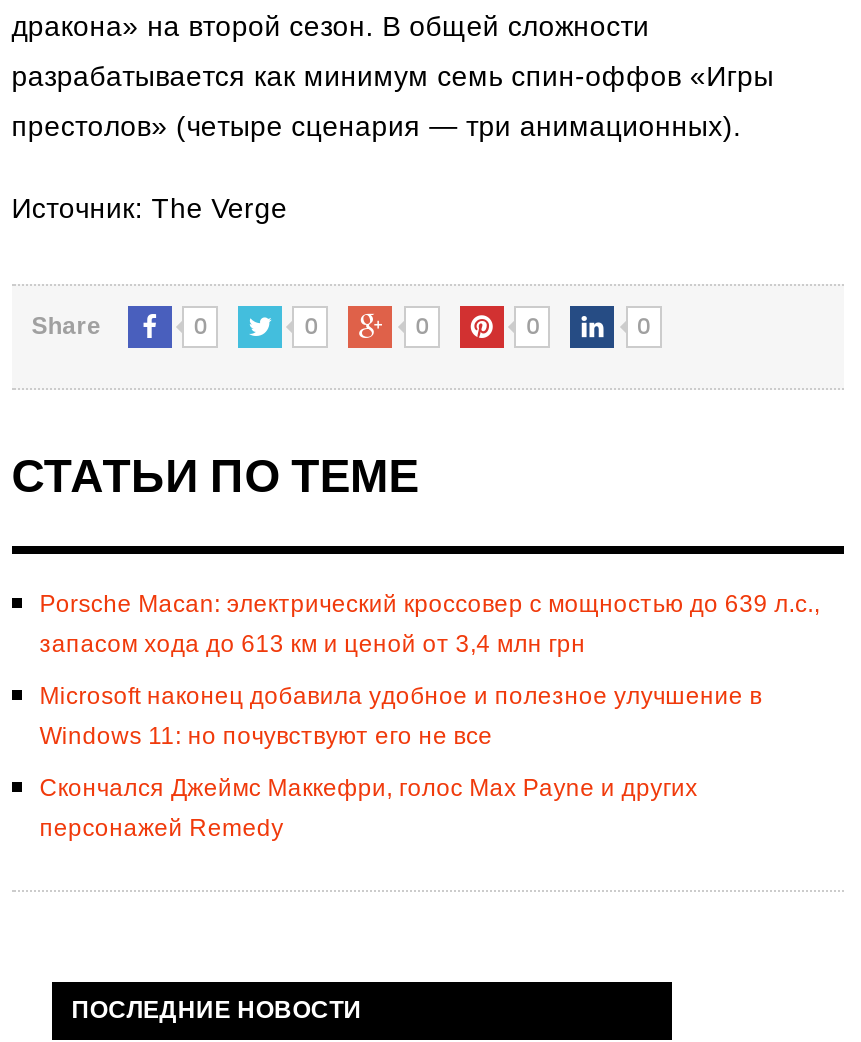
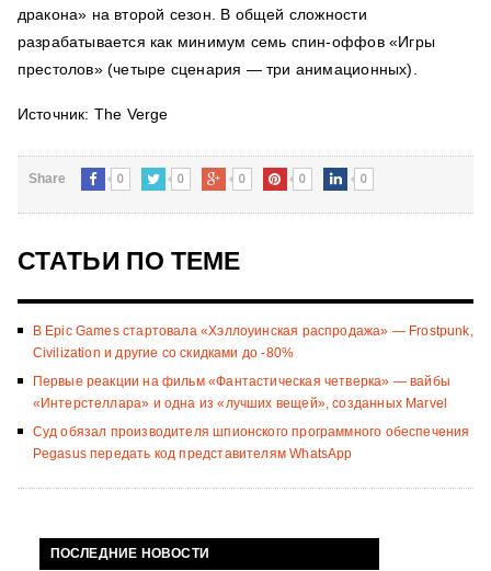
[39,590,820,658] Porsche Macan: электрический кроссовер с мощностью до 639 л.с., | запасом хода до 613 км и ценой от 3,4 млн грн -> [33,323,473,361] В Epic Games стартовала «Хэллоуинская распродажа» — Frostpunk, | Civilization и другие со скидками до -80%
[39,682,762,750] Microsoft наконец добавила удобное и полезное улучшение в | Windows 11: но почувствуют его не все -> [33,374,450,411] Первые реакции на фильм «Фантастическая четверка» — вайбы | «Интерстеллара» и одна из «лучших вещей», созданных Marvel
[39,774,698,842] Скончался Джеймс Маккефри, голос Max Payne и других | персонажей Remedy -> [33,424,470,462] Суд обязал производителя шпионского программного обеспечения | Pegasus передать код представителям WhatsApp

